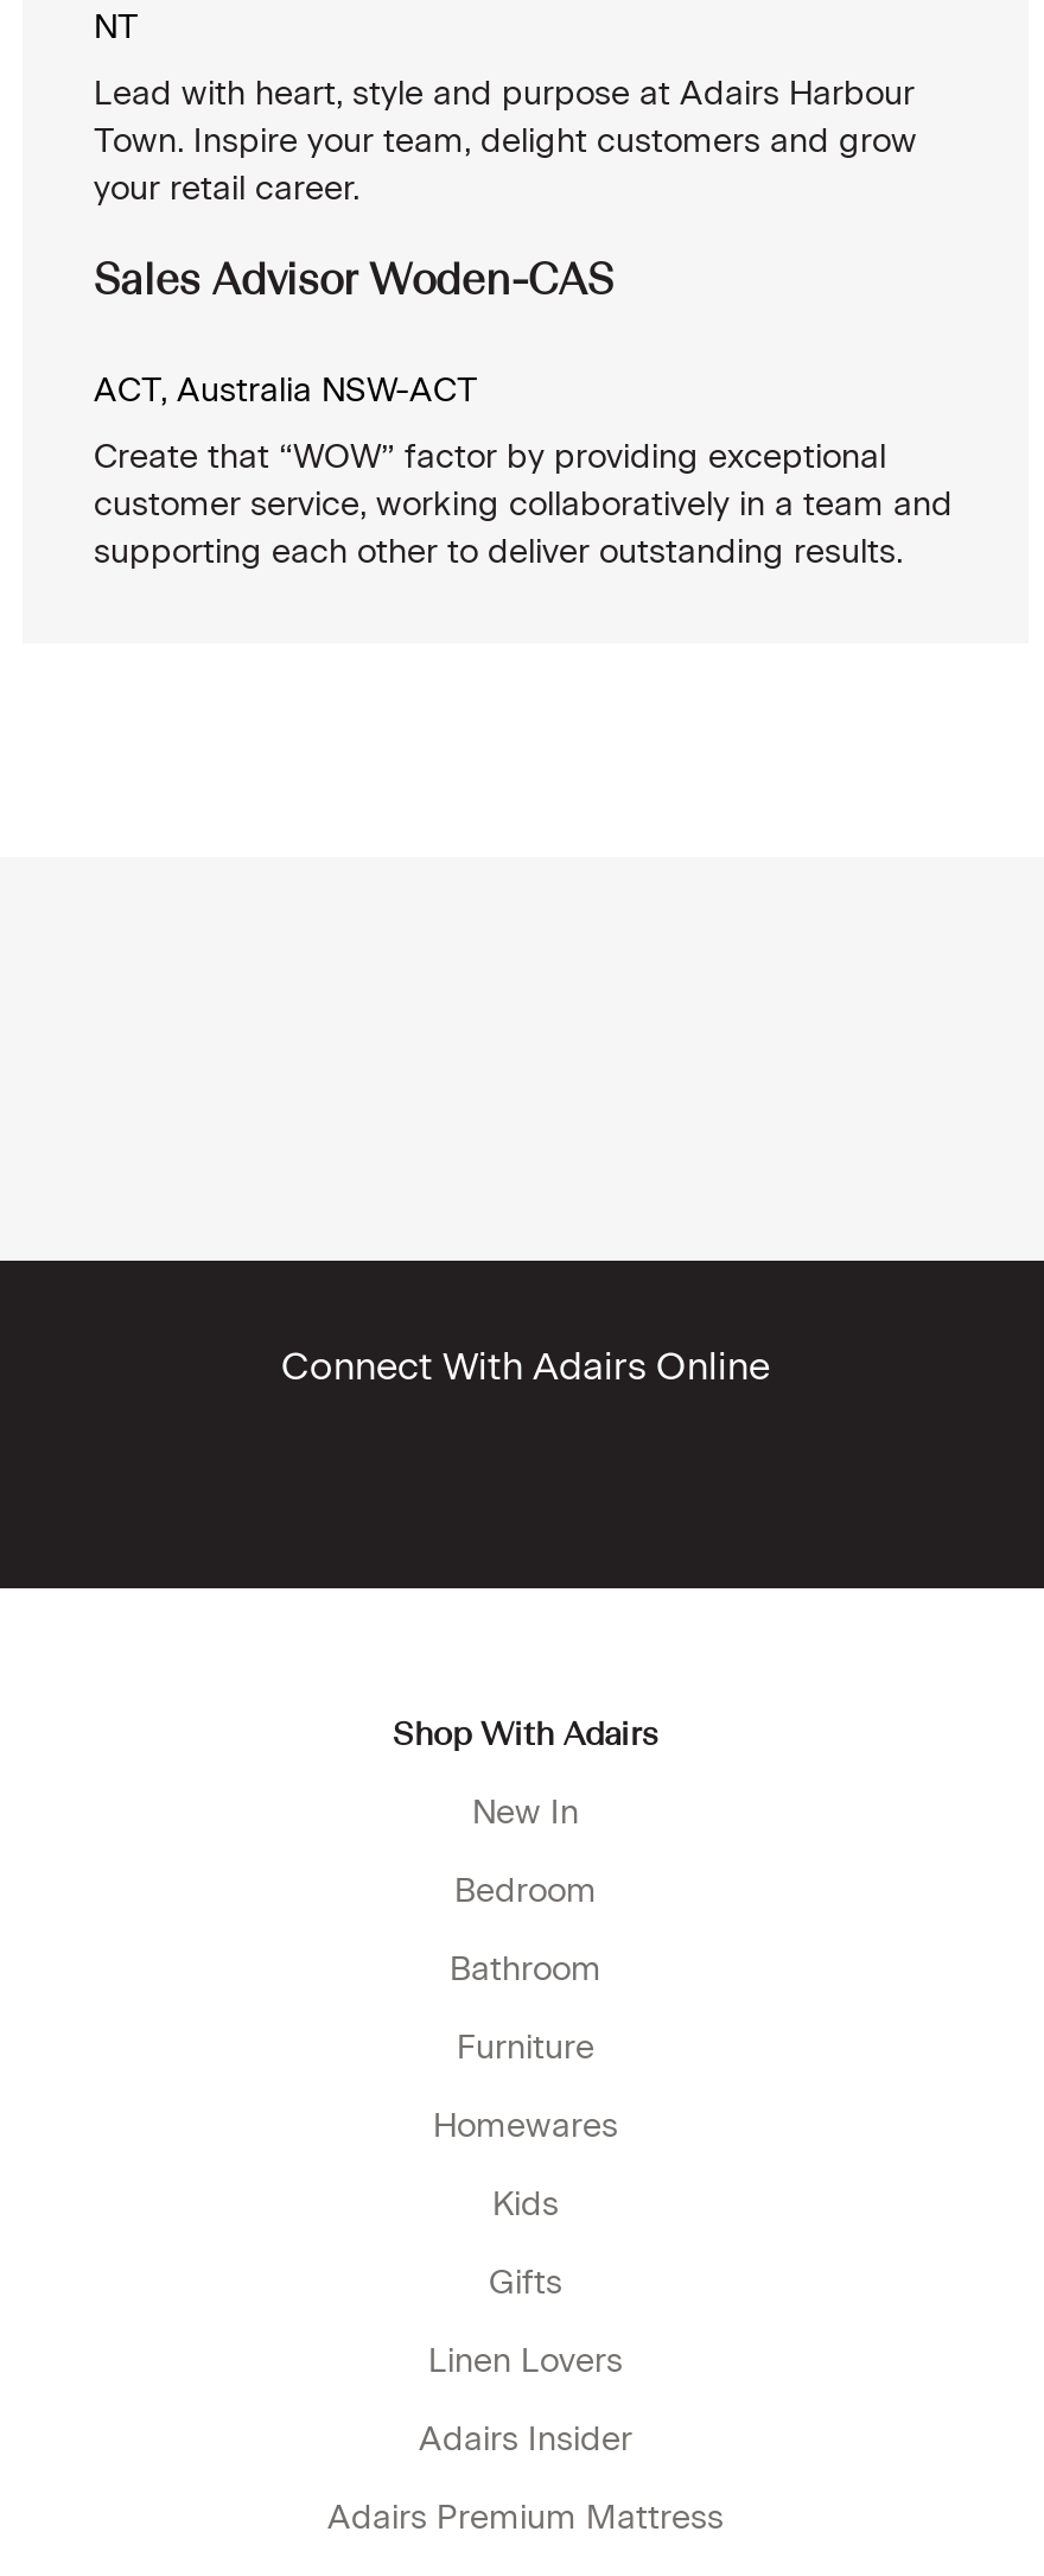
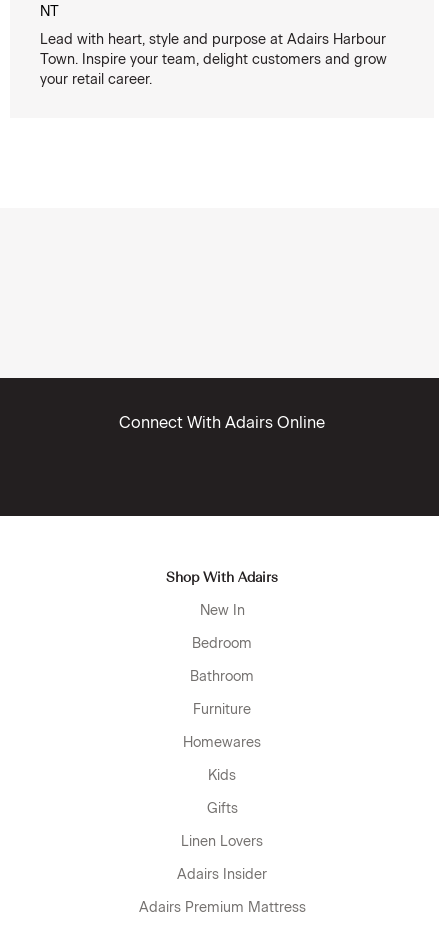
[94,254,953,572] Sales Advisor Woden-CAS | ACT, Australia NSW-ACT | Create that “WOW” factor by providing exceptional | customer service, working collaboratively in a team and | supporting each other to deliver outstanding results. -> none

